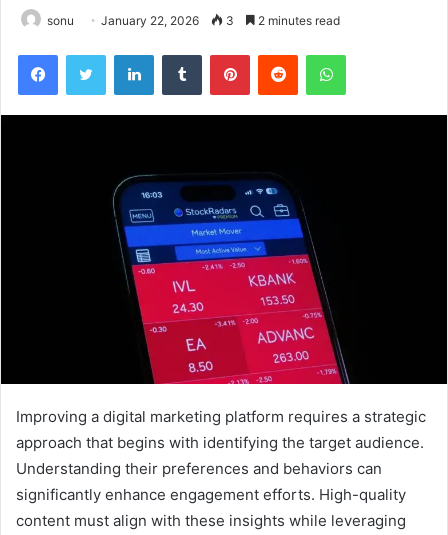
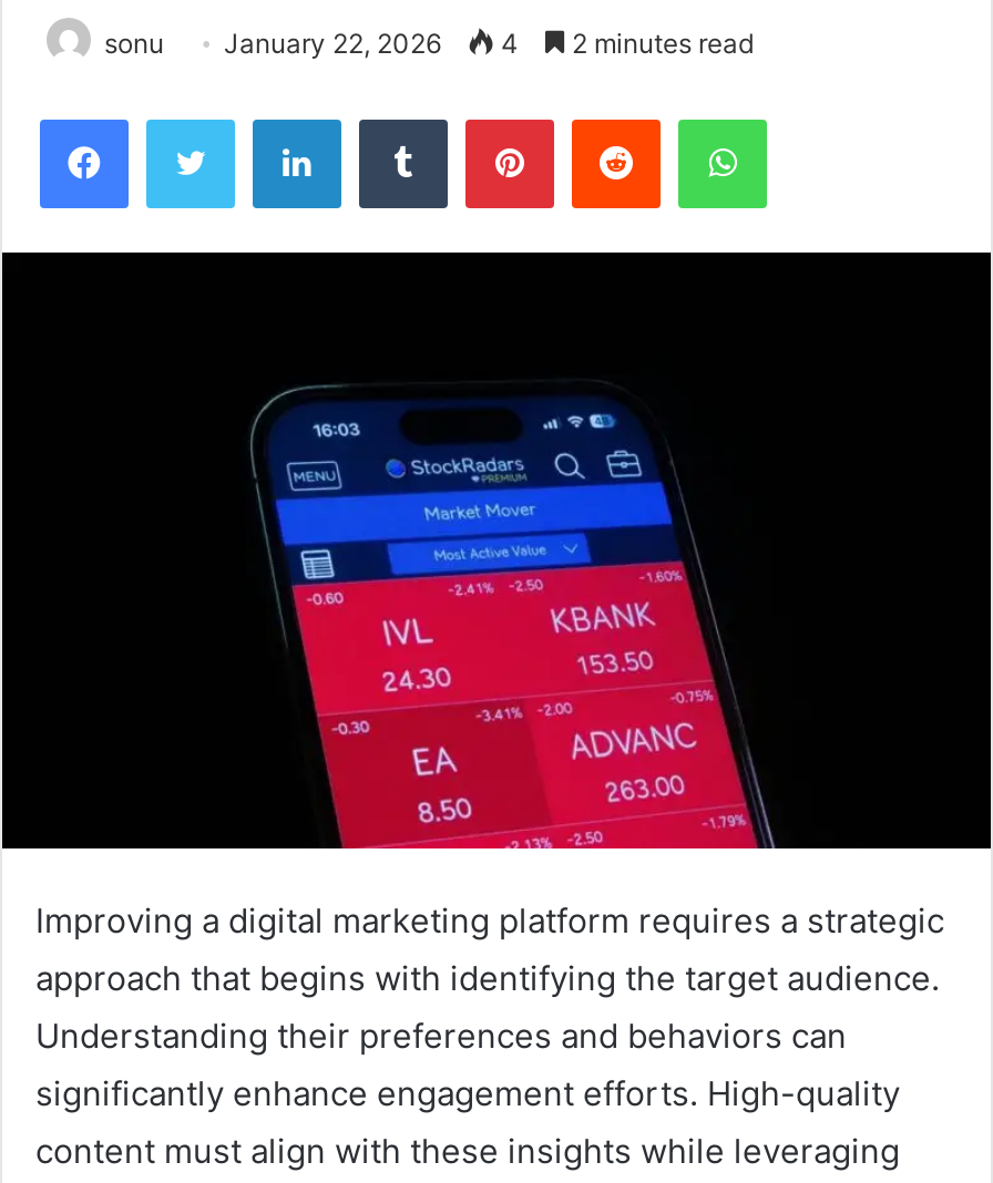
[47,13,340,28] sonu January 22, 2026 3 2 minutes read -> [104,27,754,60] sonu January 22, 2026 4 2 minutes read

